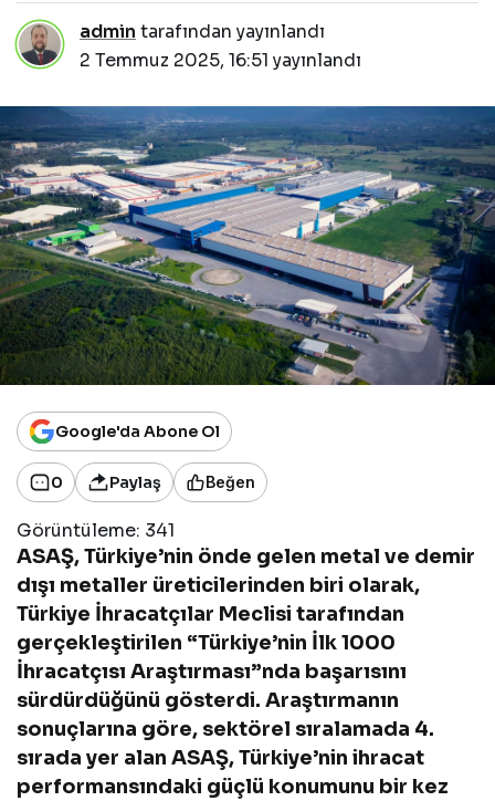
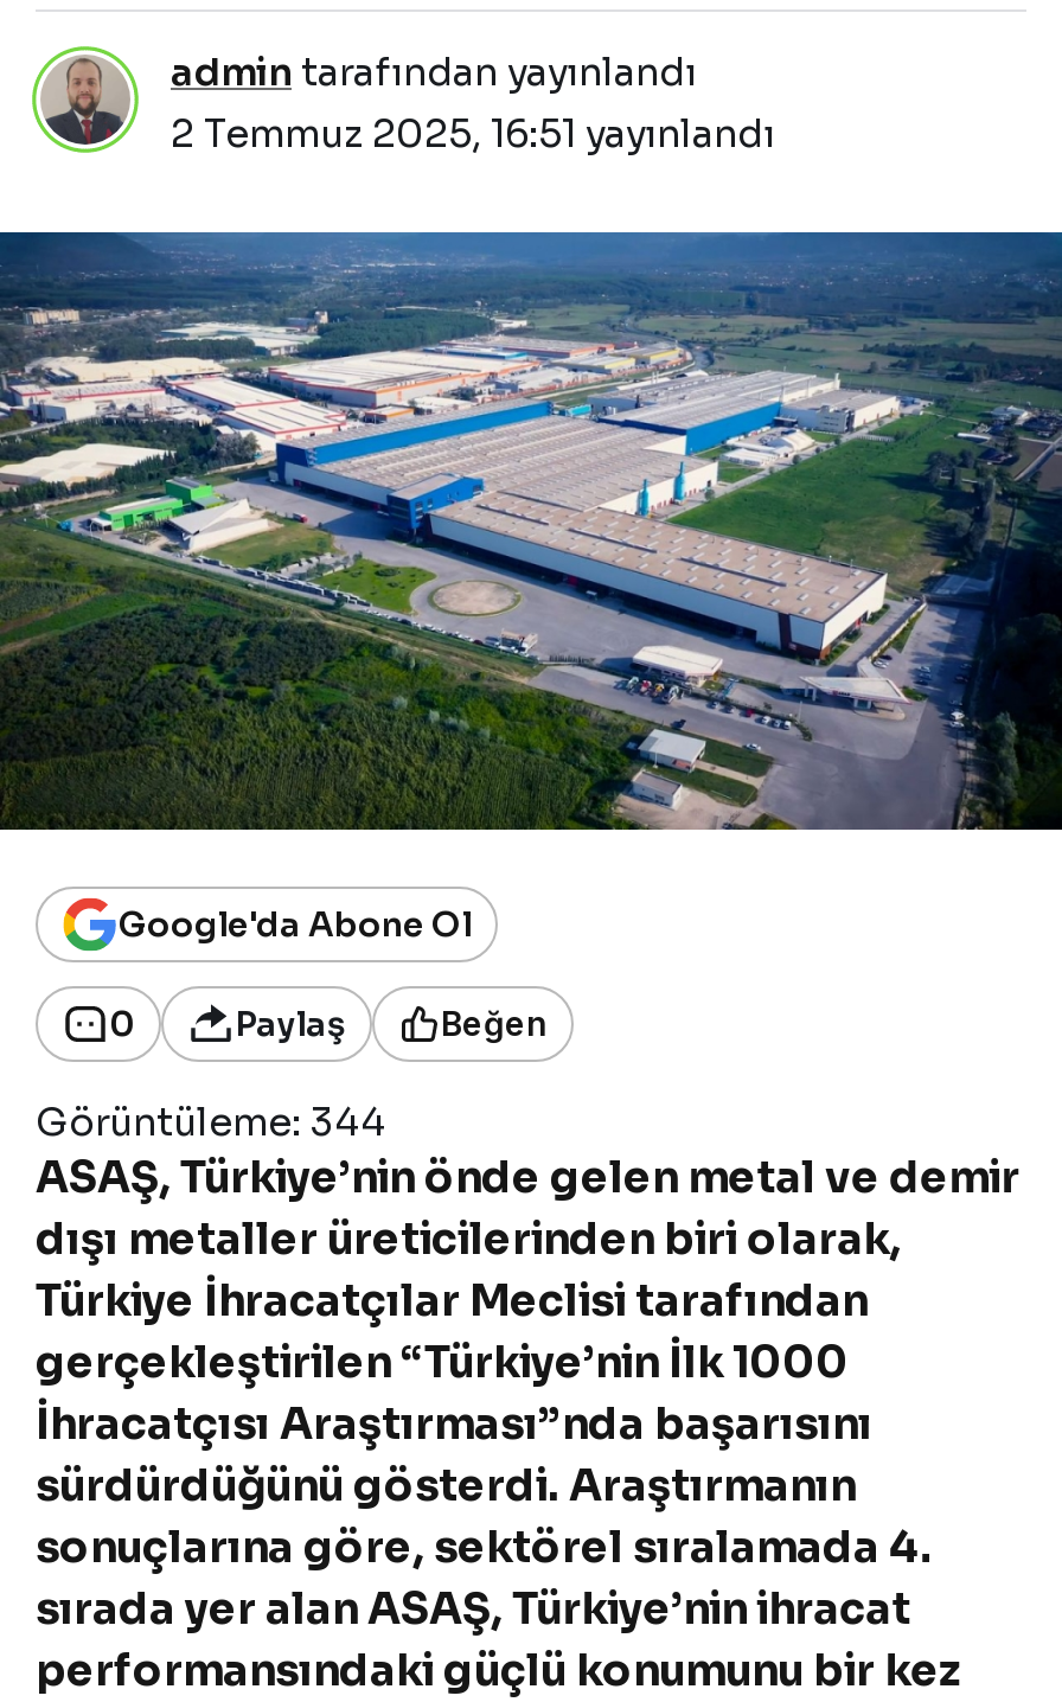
[17,519,175,542] Görüntüleme: 341 -> [36,1097,386,1147] Görüntüleme: 344

